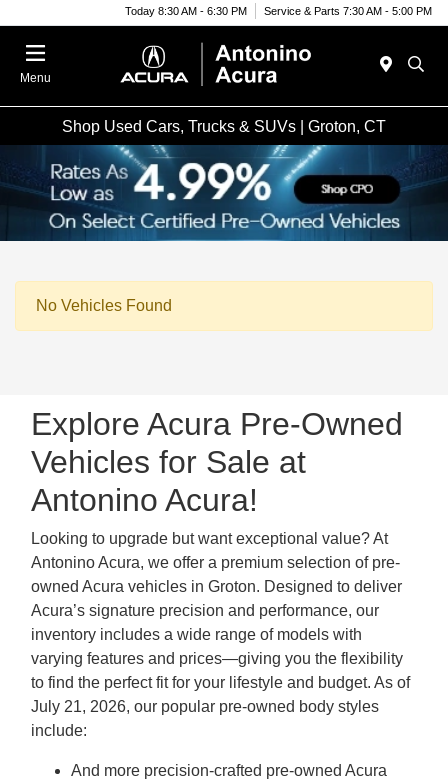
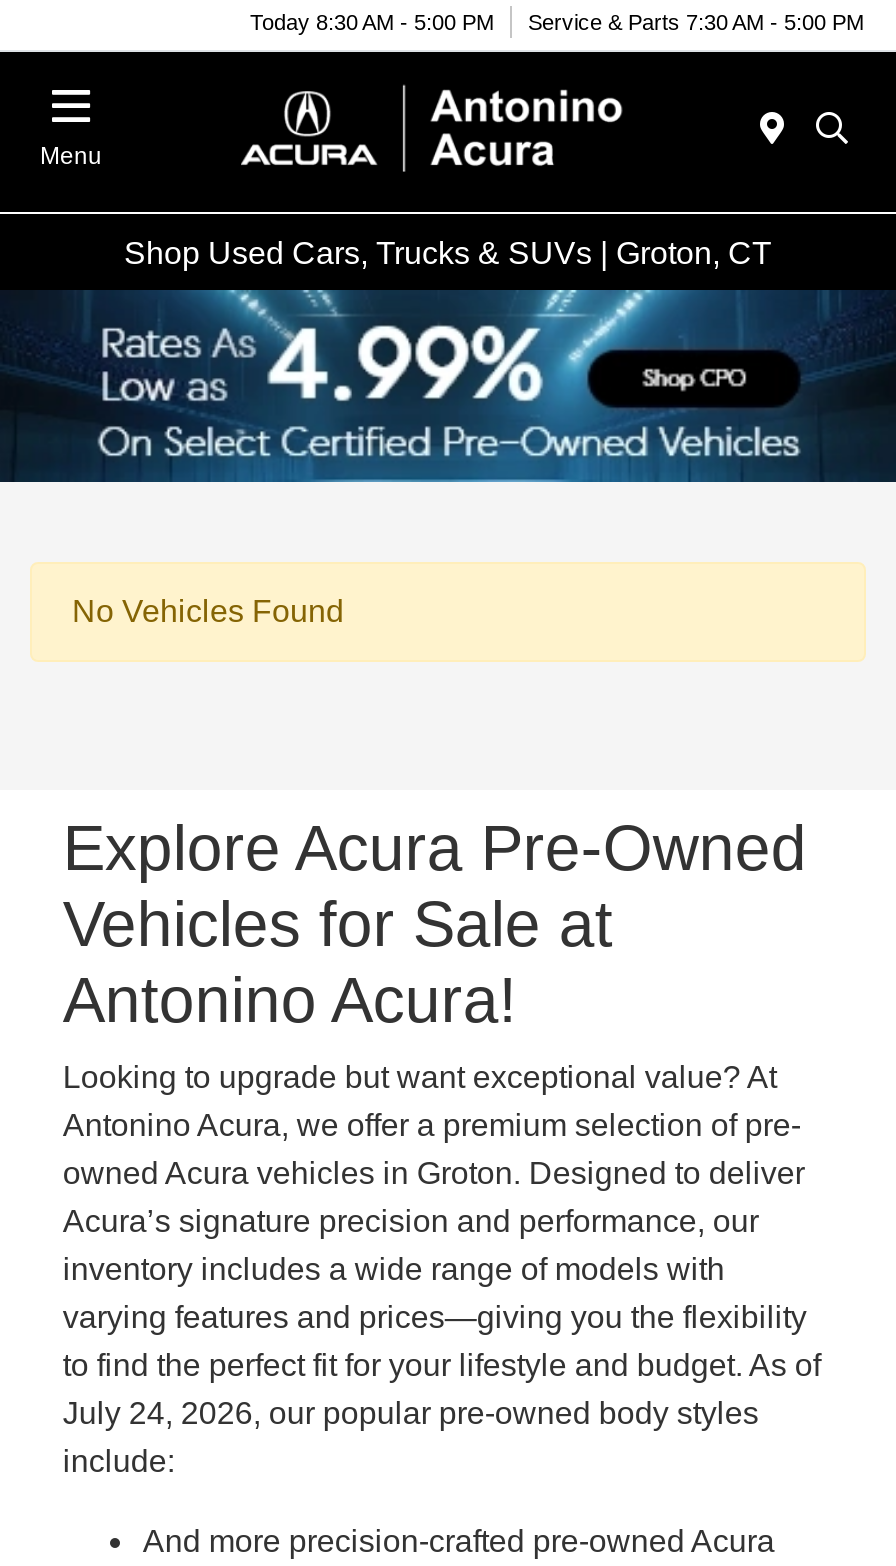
[125,4,432,16] Today 8:30 AM - 6:30 PM Service & Parts 7:30 AM - 5:00 PM -> [250,9,864,33] Today 8:30 AM - 5:00 PM Service & Parts 7:30 AM - 5:00 PM
[31,698,379,715] July 21, 2026, our popular pre-owned body styles -> [63,1396,759,1430] July 24, 2026, our popular pre-owned body styles

